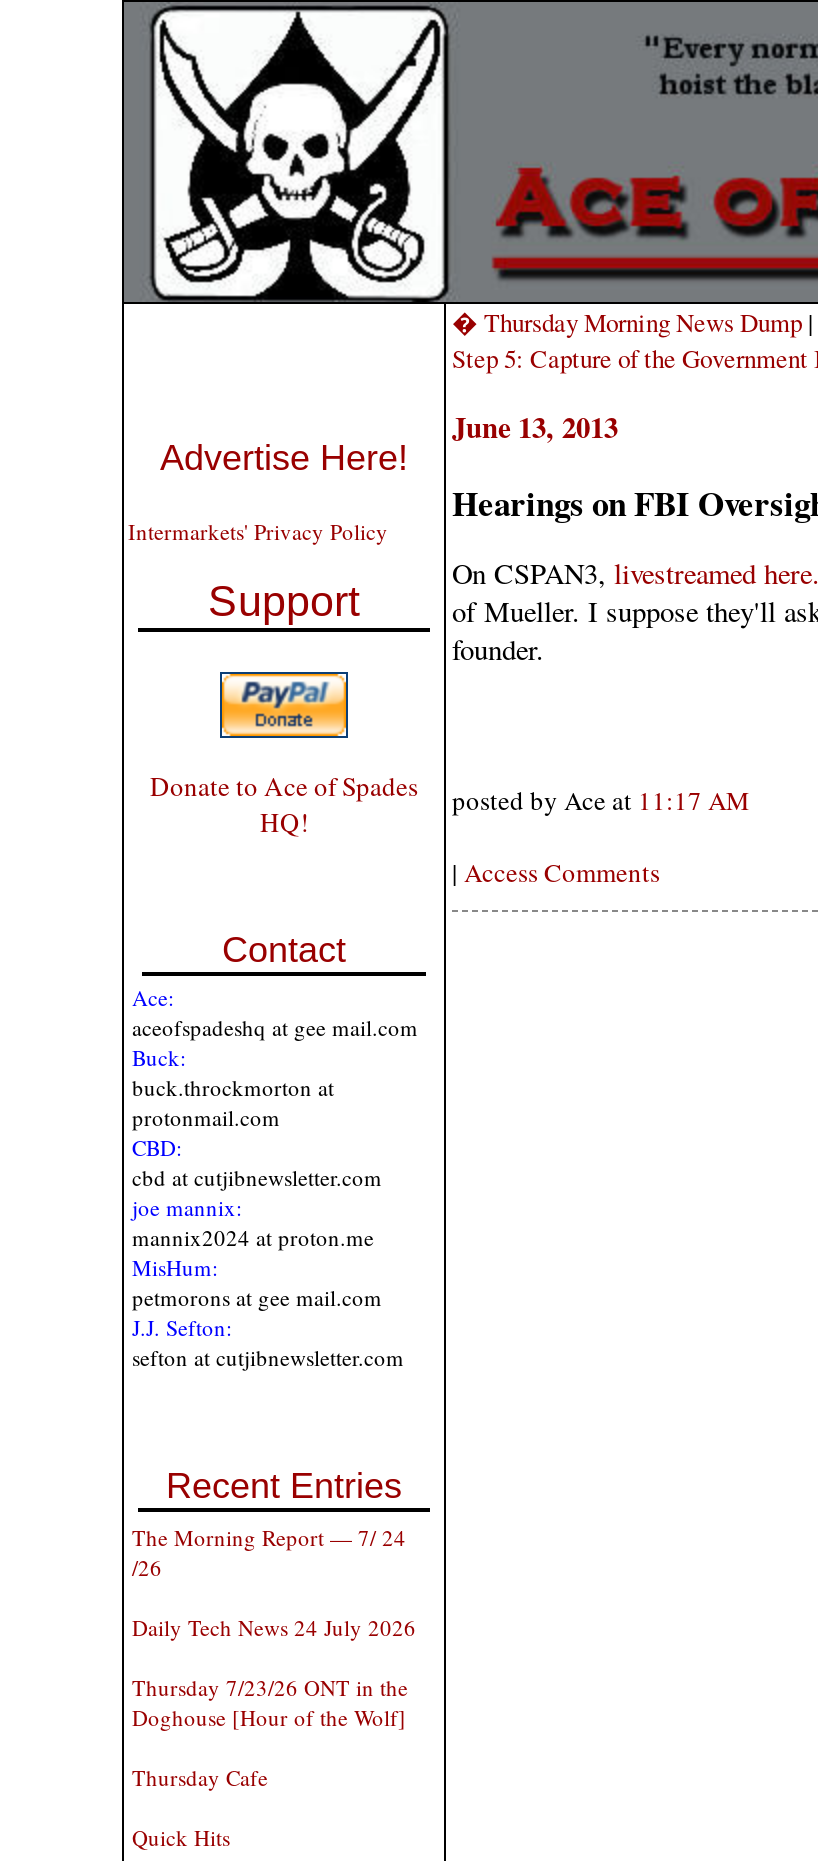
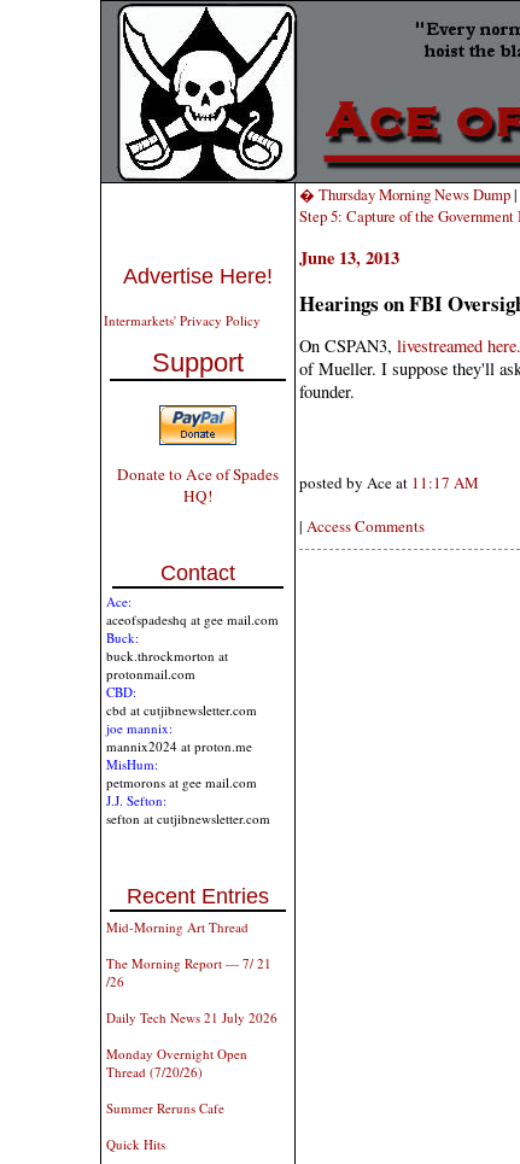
[132,1522,406,1552] The Morning Report — 7/ 24 -> [106,918,271,972] Mid-Morning Art Thread | The Morning Report — 7/ 21
[132,1612,416,1642] Daily Tech News 24 July 2026 -> [106,1008,277,1026] Daily Tech News 21 July 2026
[132,1672,408,1732] Thursday 7/23/26 ONT in the | Doghouse [Hour of the Wolf] -> [106,1045,247,1081] Monday Overnight Open | Thread (7/20/26)
[132,1762,268,1792] Thursday Cafe -> [106,1099,224,1117] Summer Reruns Cafe

